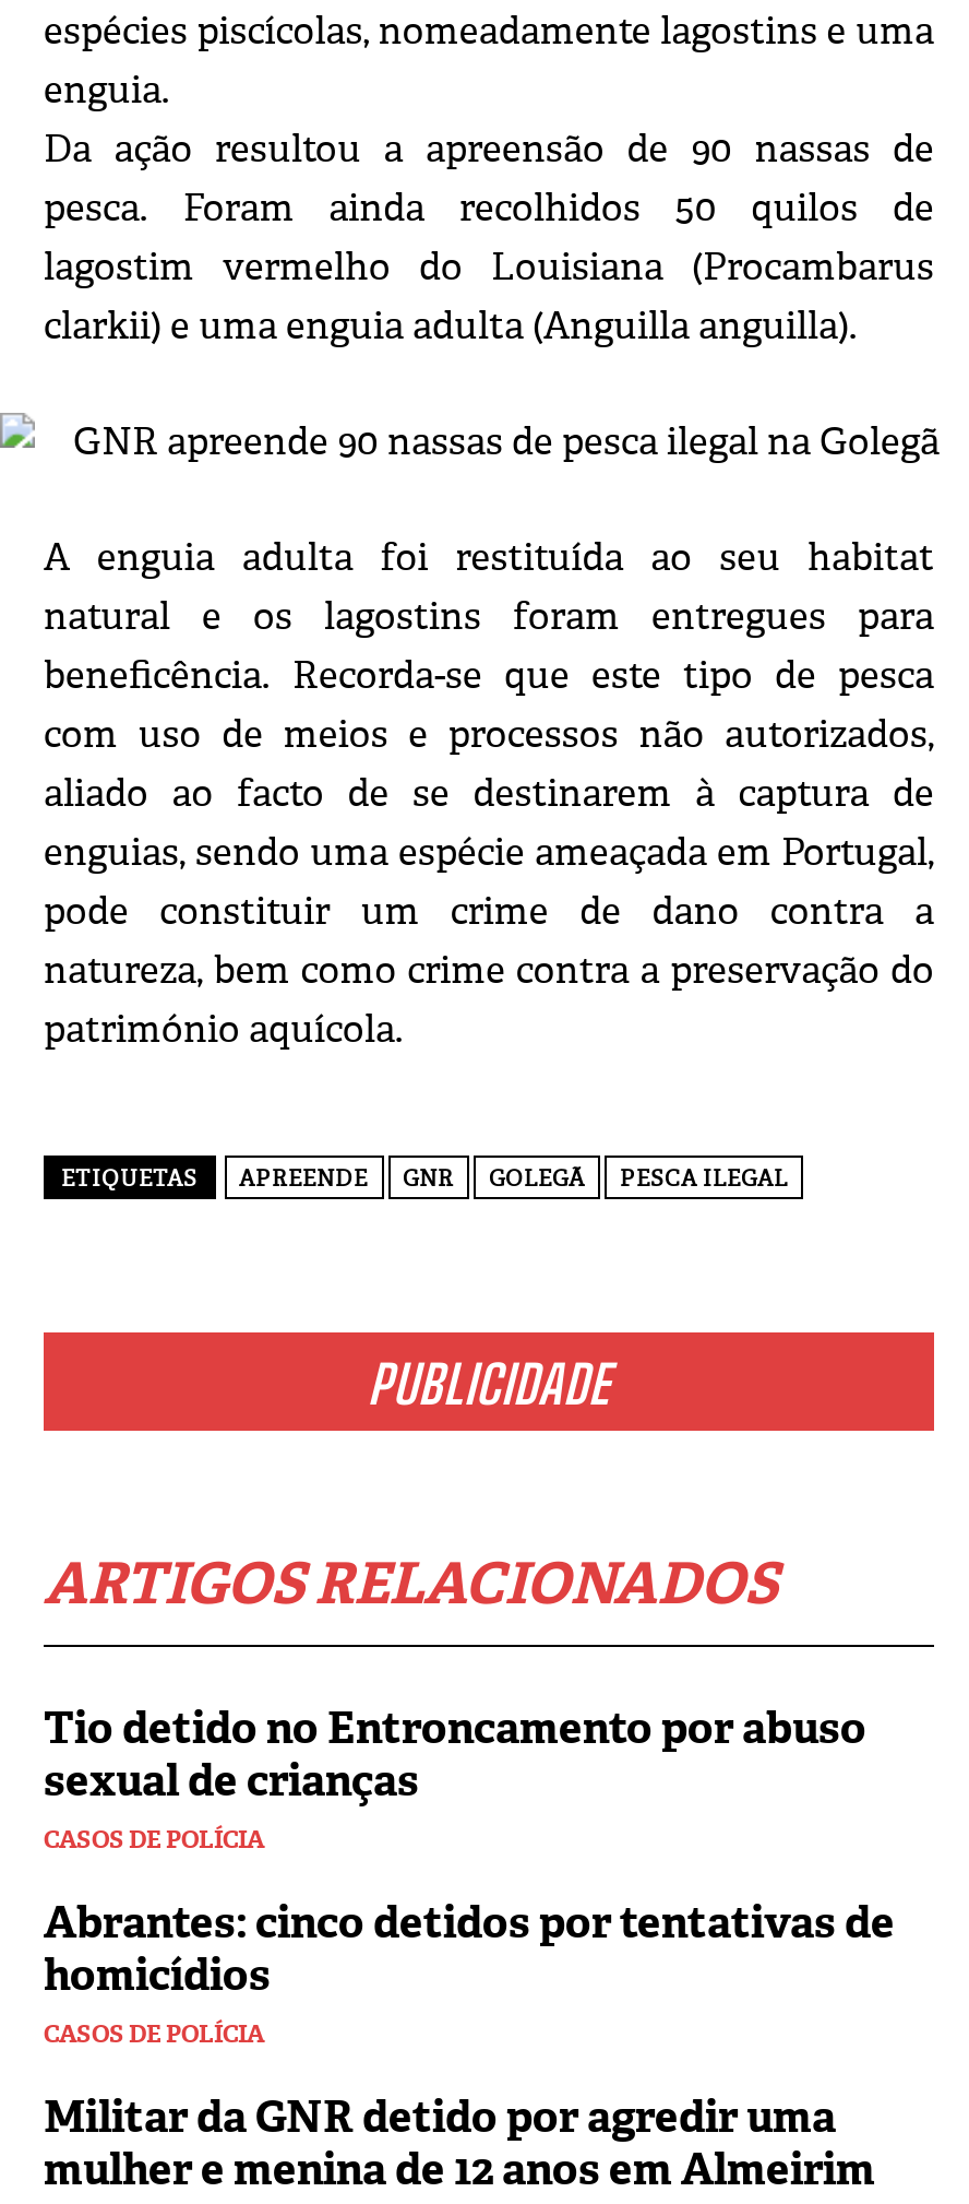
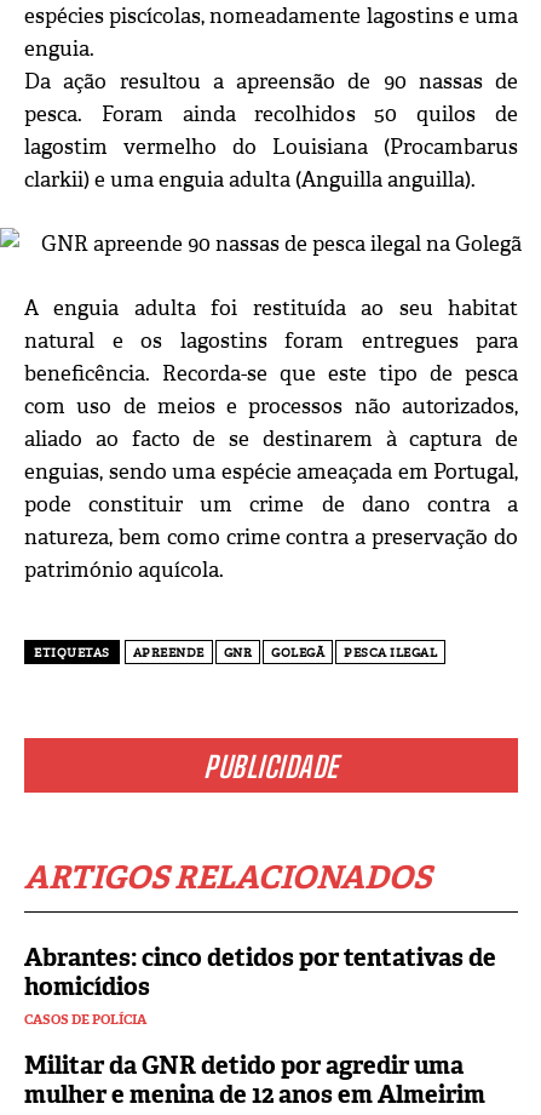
[44,1698,866,1853] Tio detido no Entroncamento por abuso | sexual de crianças | CASOS DE POLÍCIA -> none

